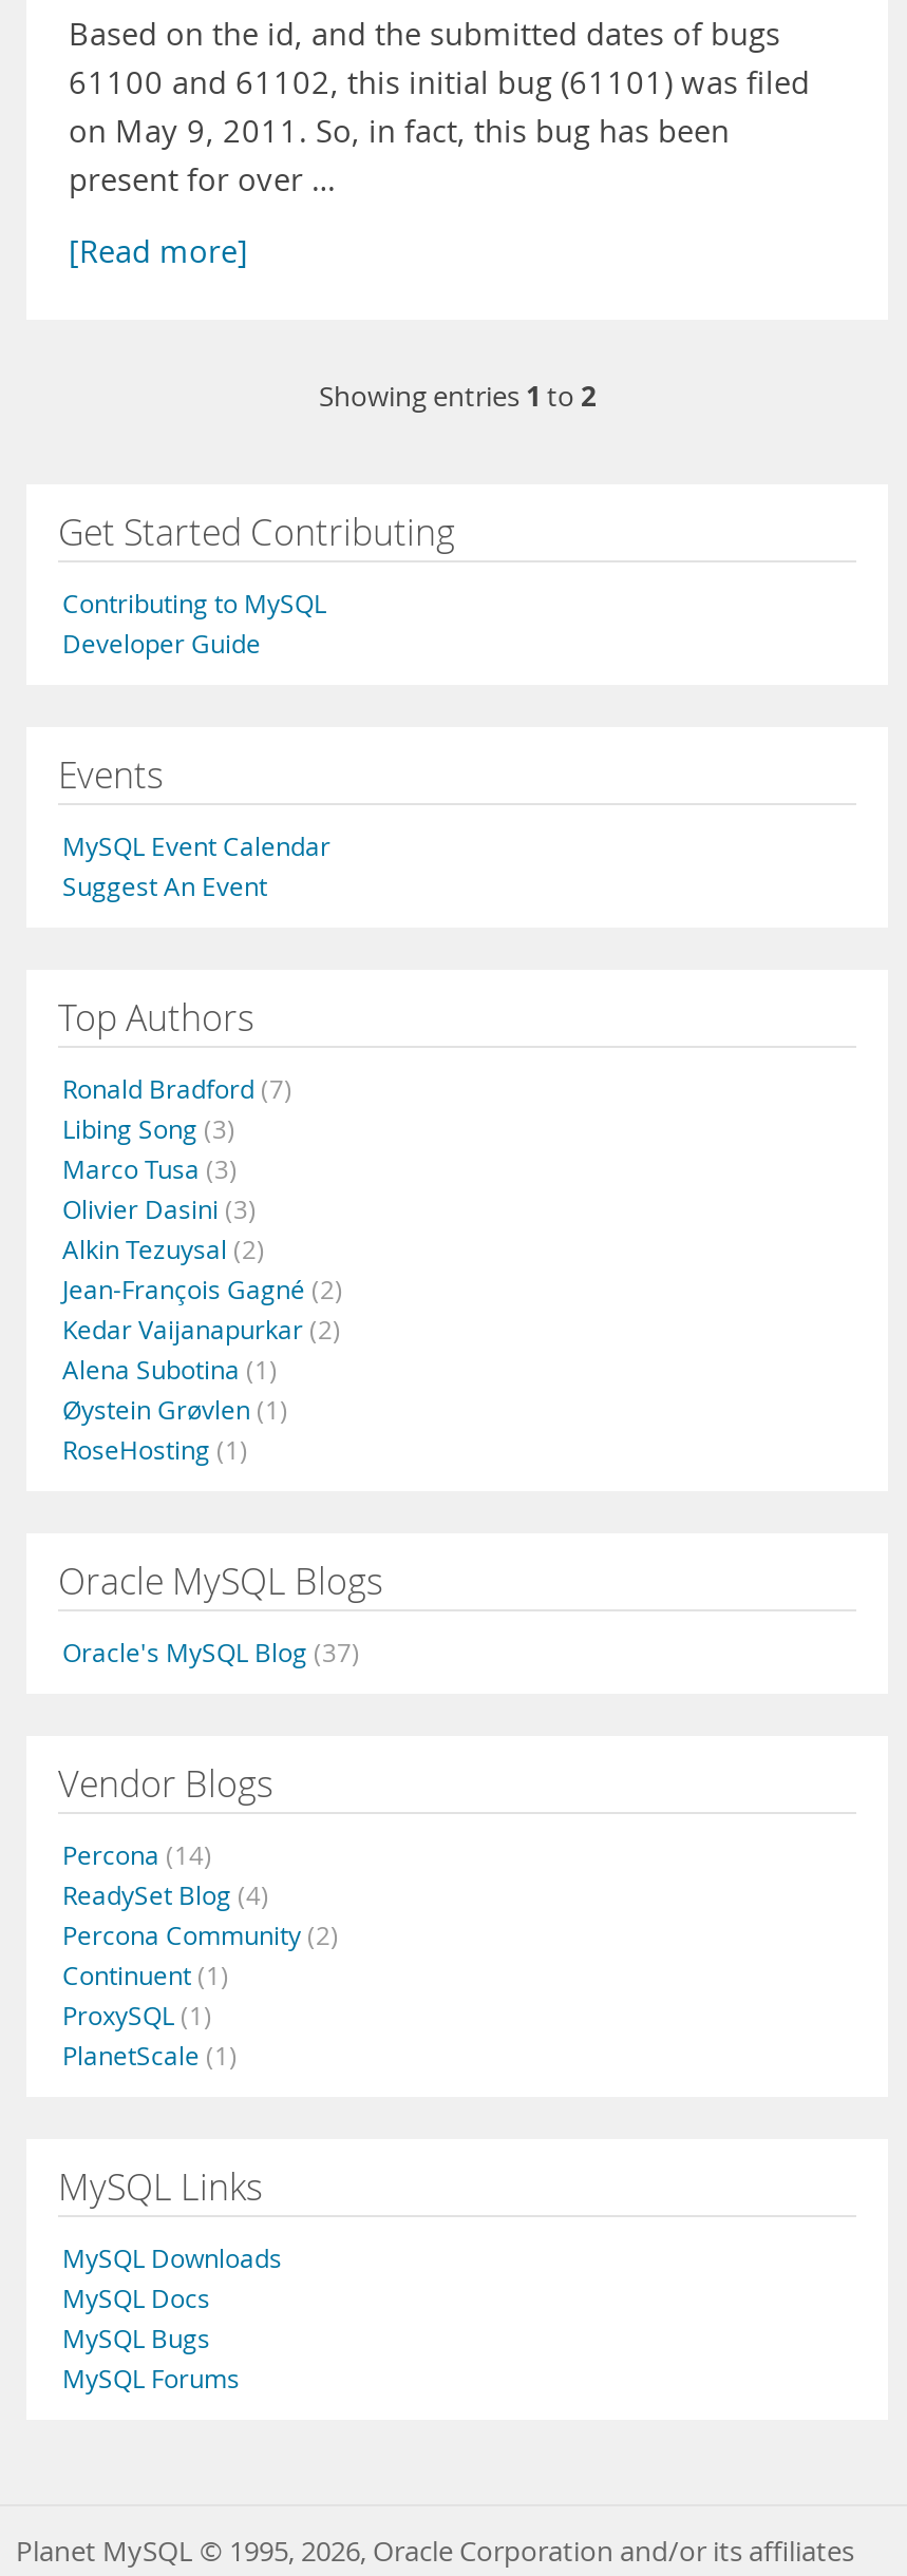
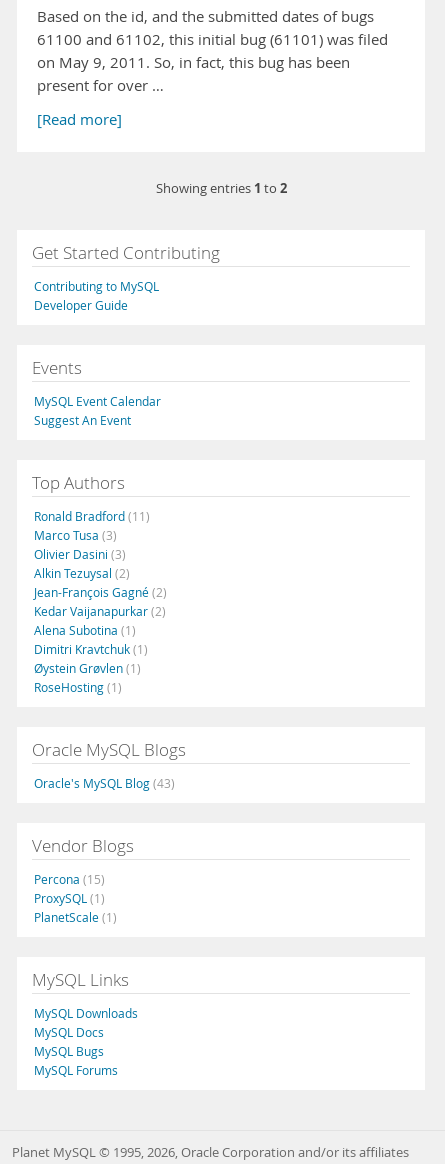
[62,1071,292,1145] Ronald Bradford (7) | Libing Song (3) -> [34,508,150,524] Ronald Bradford (11)
none -> [34,641,148,657] Dimitri Kravtchuk (1)
[62,1635,360,1668] Oracle's MySQL Blog (37) -> [34,775,175,791] Oracle's MySQL Blog (43)
[62,1837,339,1991] Percona (14) | ReadySet Blog (4) | Percona Community (2) | Continuent (1) -> [34,871,105,887] Percona (15)

